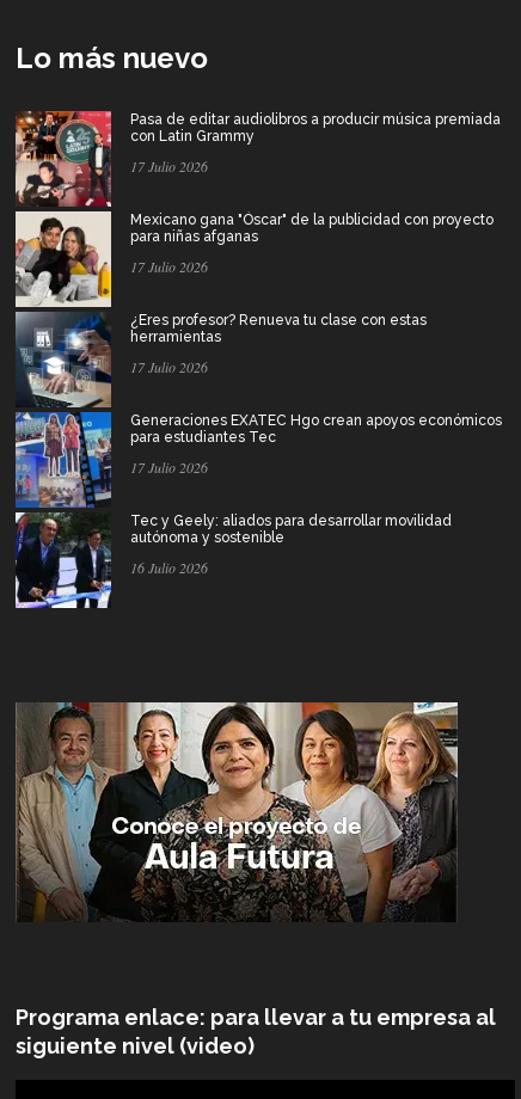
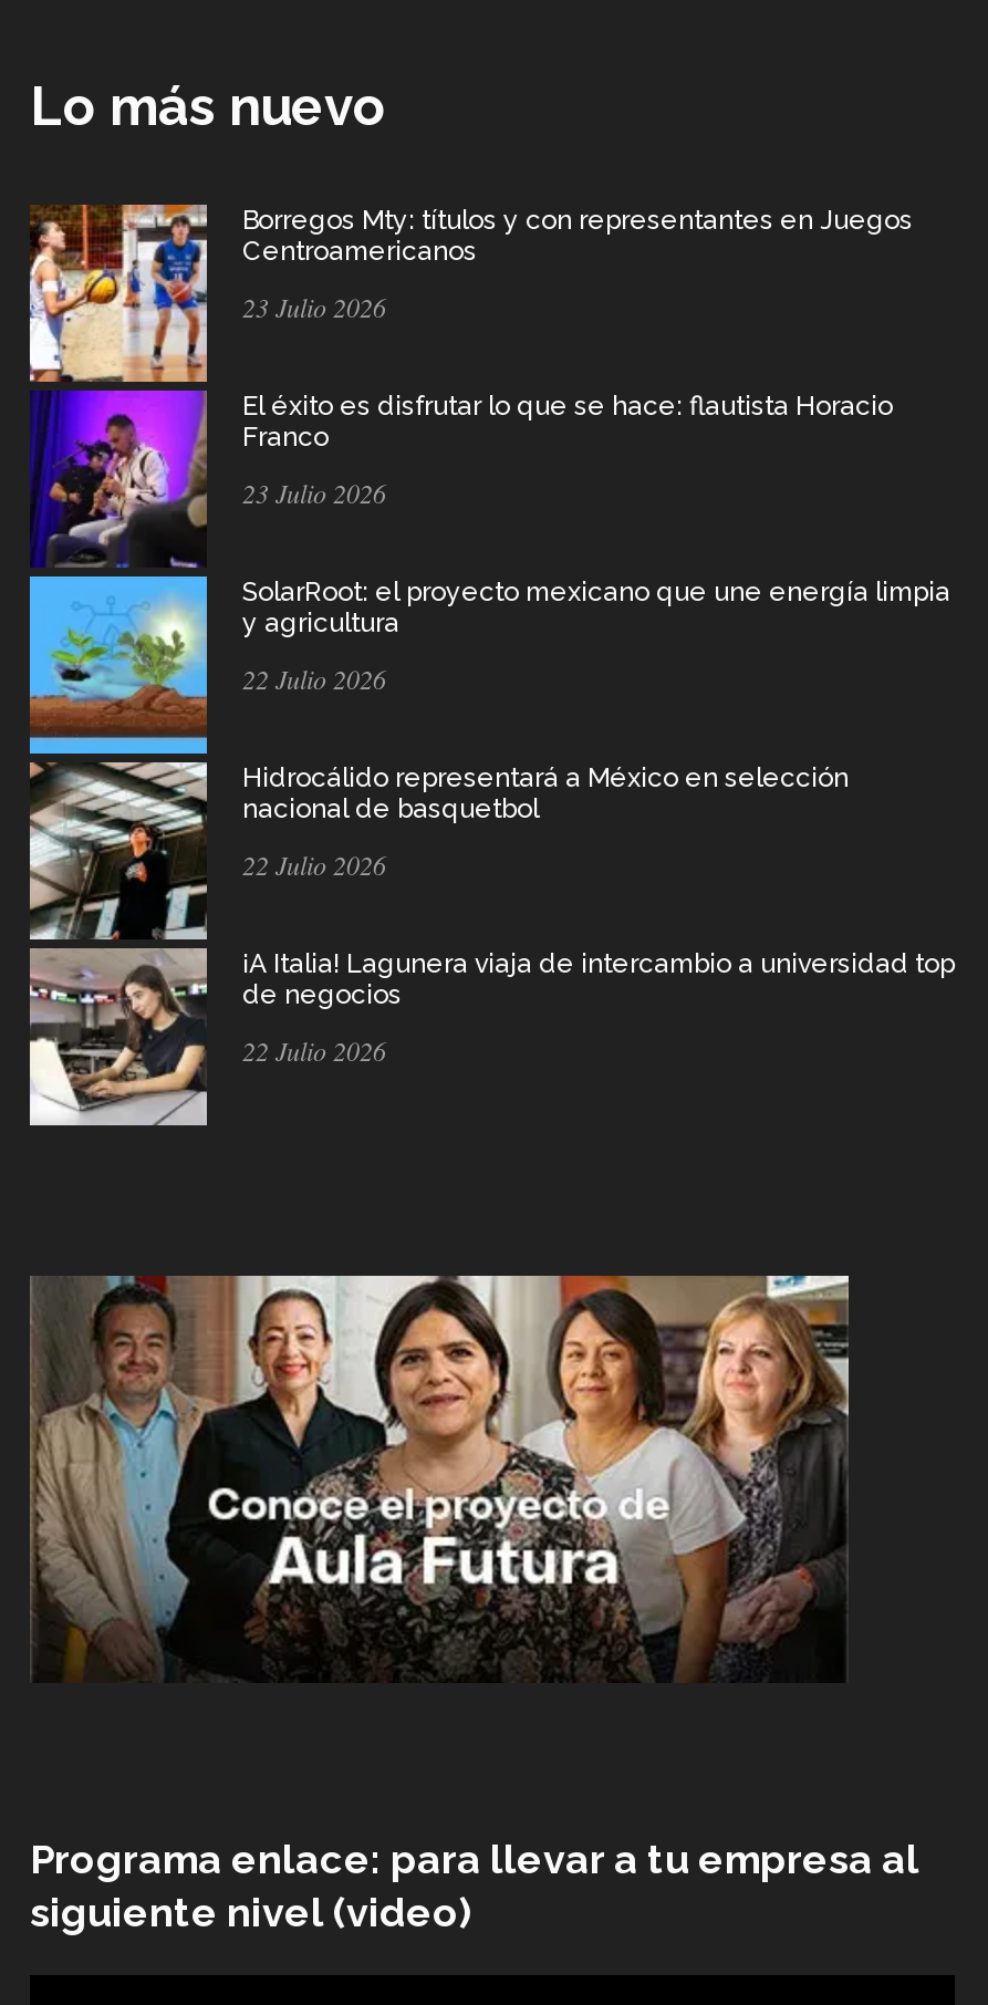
[14,110,501,609] [image] | Pasa de editar audiolibros a producir música premiada | con Latin Grammy -> [28,204,913,1128] [image] | Borregos Mty: títulos y con representantes en Juegos | Centroamericanos
[130,156,208,175] 17 Julio 2026 -> [242,288,386,324] 23 Julio 2026
[130,211,494,245] Mexicano gana "Óscar" de la publicidad con proyecto | para niñas afganas -> [242,390,893,452] El éxito es disfrutar lo que se hace: flautista Horacio | Franco
[130,256,208,276] 17 Julio 2026 -> [242,474,386,509] 23 Julio 2026
[130,311,427,345] ¿Eres profesor? Renueva tu clase con estas | herramientas -> [242,576,950,638] SolarRoot: el proyecto mexicano que une energía limpia | y agricultura
[130,357,208,376] 17 Julio 2026 -> [242,660,386,695] 22 Julio 2026
[130,412,502,445] Generaciones EXATEC Hgo crean apoyos económicos | para estudiantes Tec -> [242,762,849,824] Hidrocálido representará a México en selección | nacional de basquetbol
[130,457,208,476] 17 Julio 2026 -> [242,846,386,881] 22 Julio 2026
[130,512,452,546] Tec y Geely: aliados para desarrollar movilidad | autónoma y sostenible -> [242,948,955,1010] ¡A Italia! Lagunera viaja de intercambio a universidad top | de negocios
[130,558,208,577] 16 Julio 2026 -> [242,1032,386,1067] 22 Julio 2026

